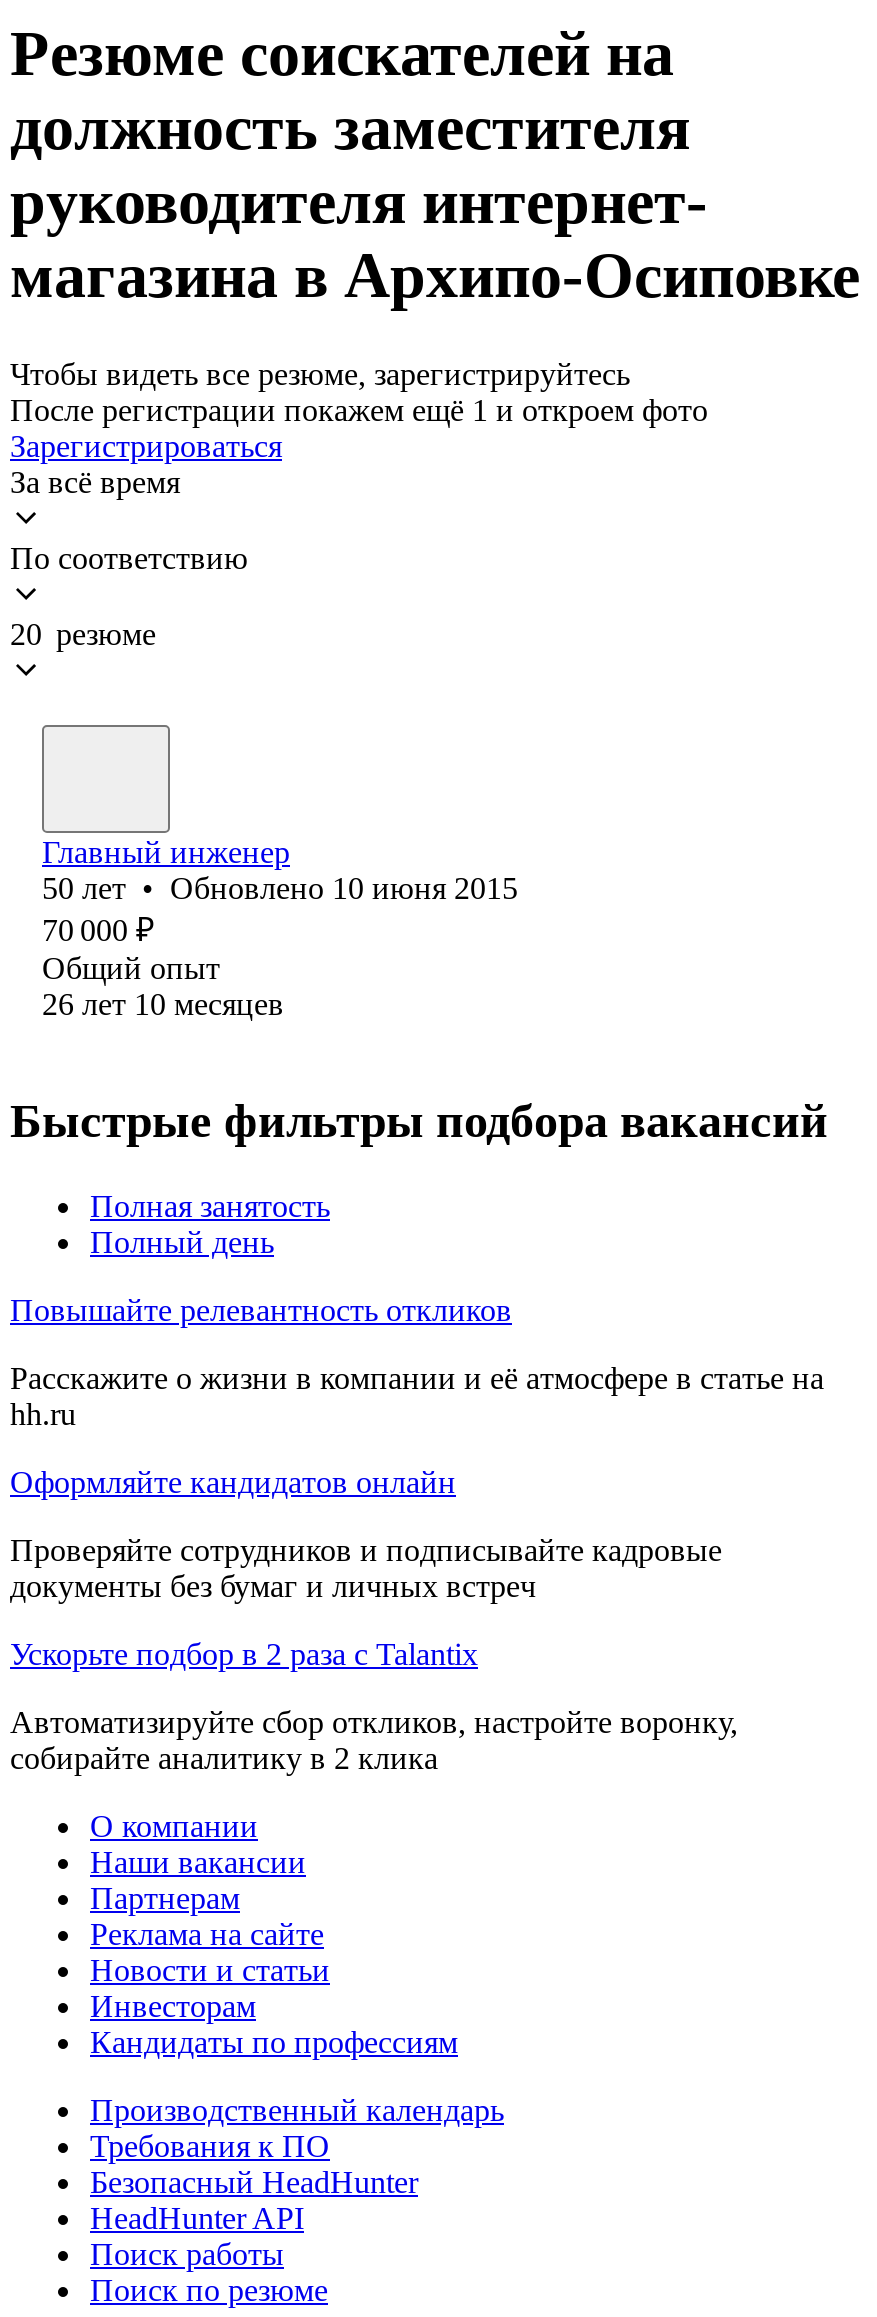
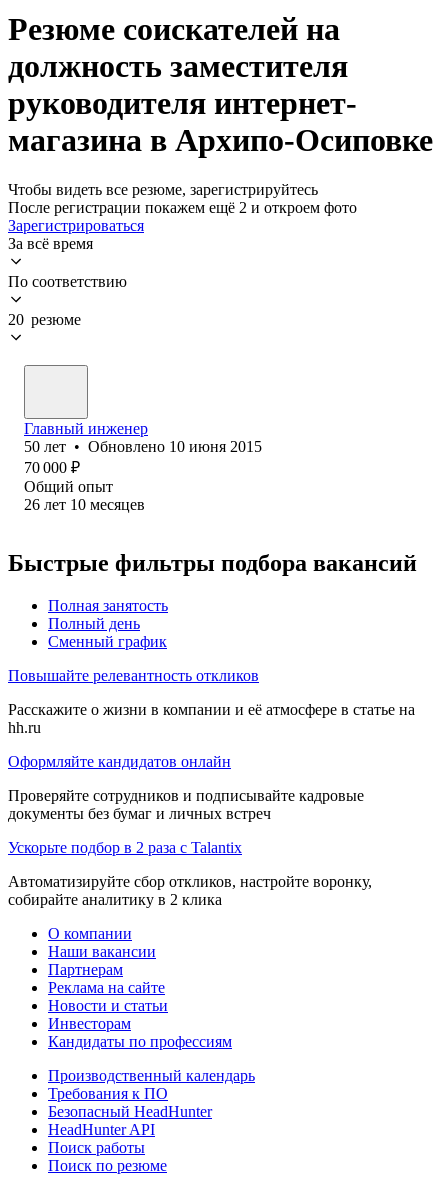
[10,393,708,427] После регистрации покажем ещё 1 и откроем фото -> [8,199,357,216] После регистрации покажем ещё 2 и откроем фото
none -> [48,633,167,650] Сменный график

